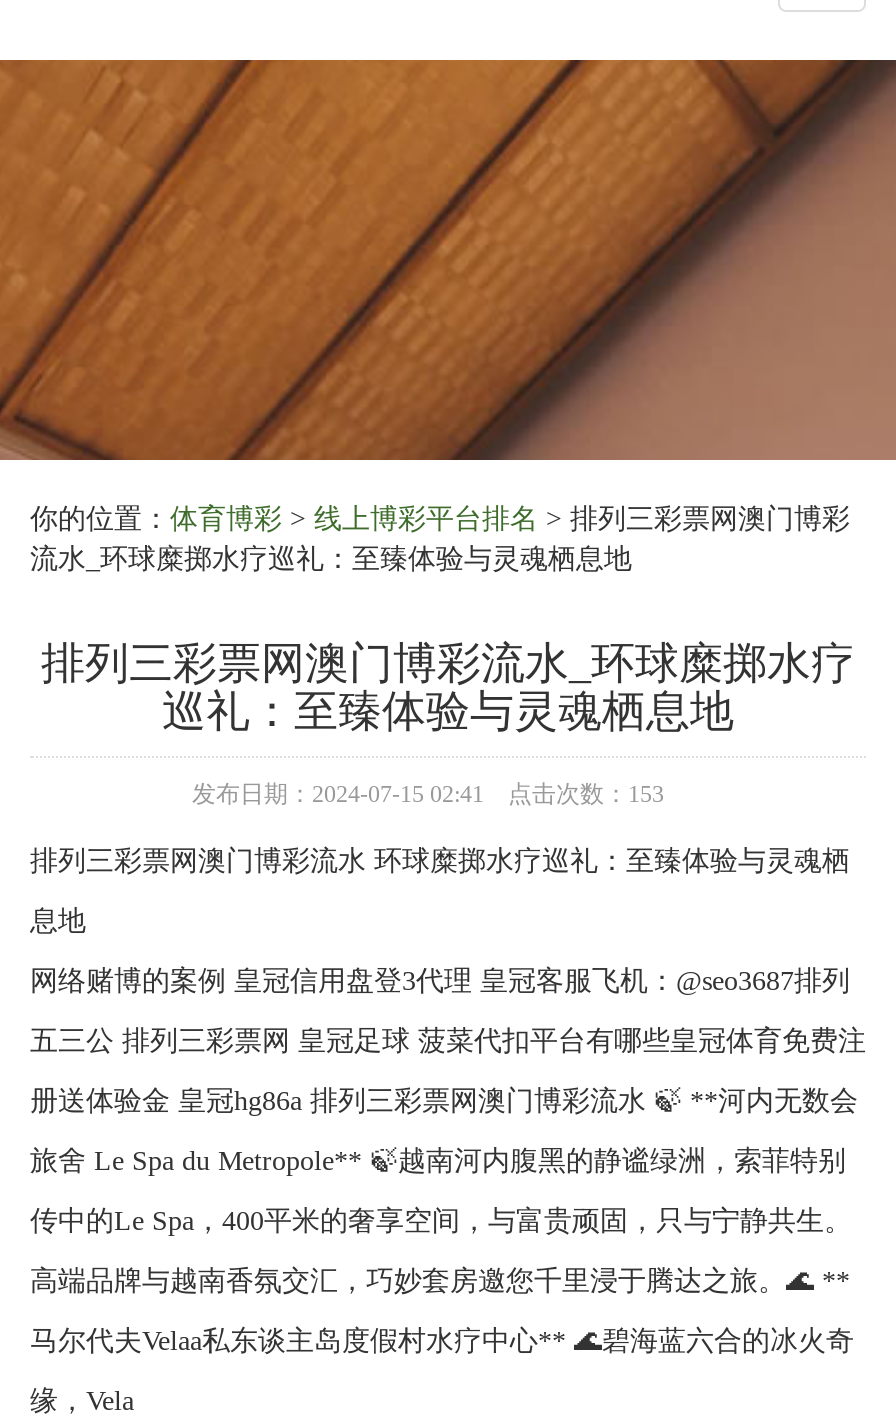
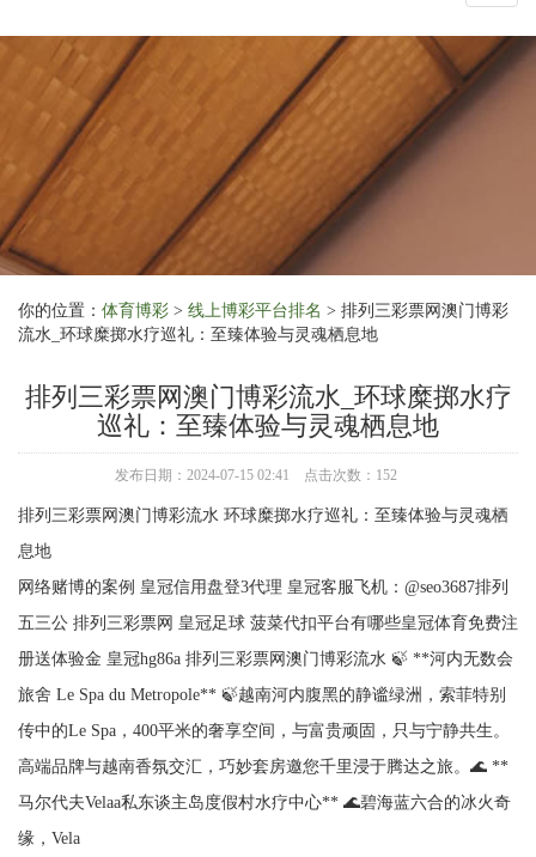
[192,780,664,808] 发布日期：2024-07-15 02:41 点击次数：153 -> [115,467,397,484] 发布日期：2024-07-15 02:41 点击次数：152

